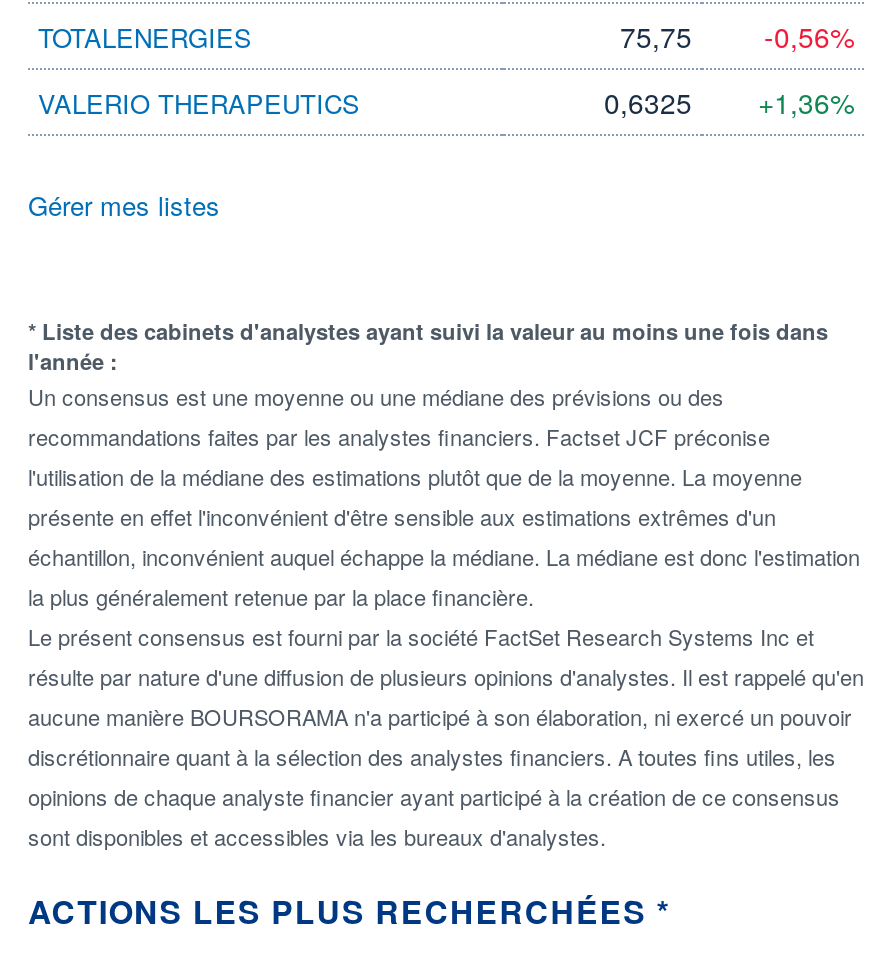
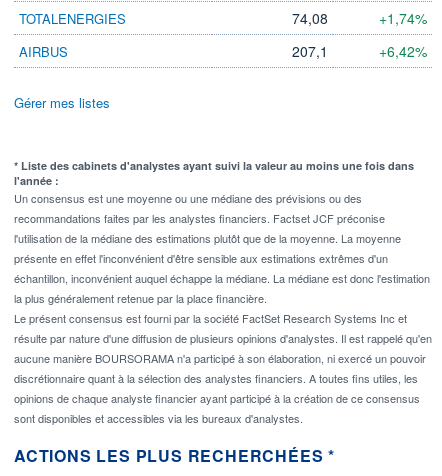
[620,16,854,56] 75,75 | -0,56% -> [292,8,427,28] 74,08 | +1,74%
[38,82,854,122] VALERIO THERAPEUTICS | 0,6325 | +1,36% -> [19,41,427,61] AIRBUS | 207,1 | +6,42%

